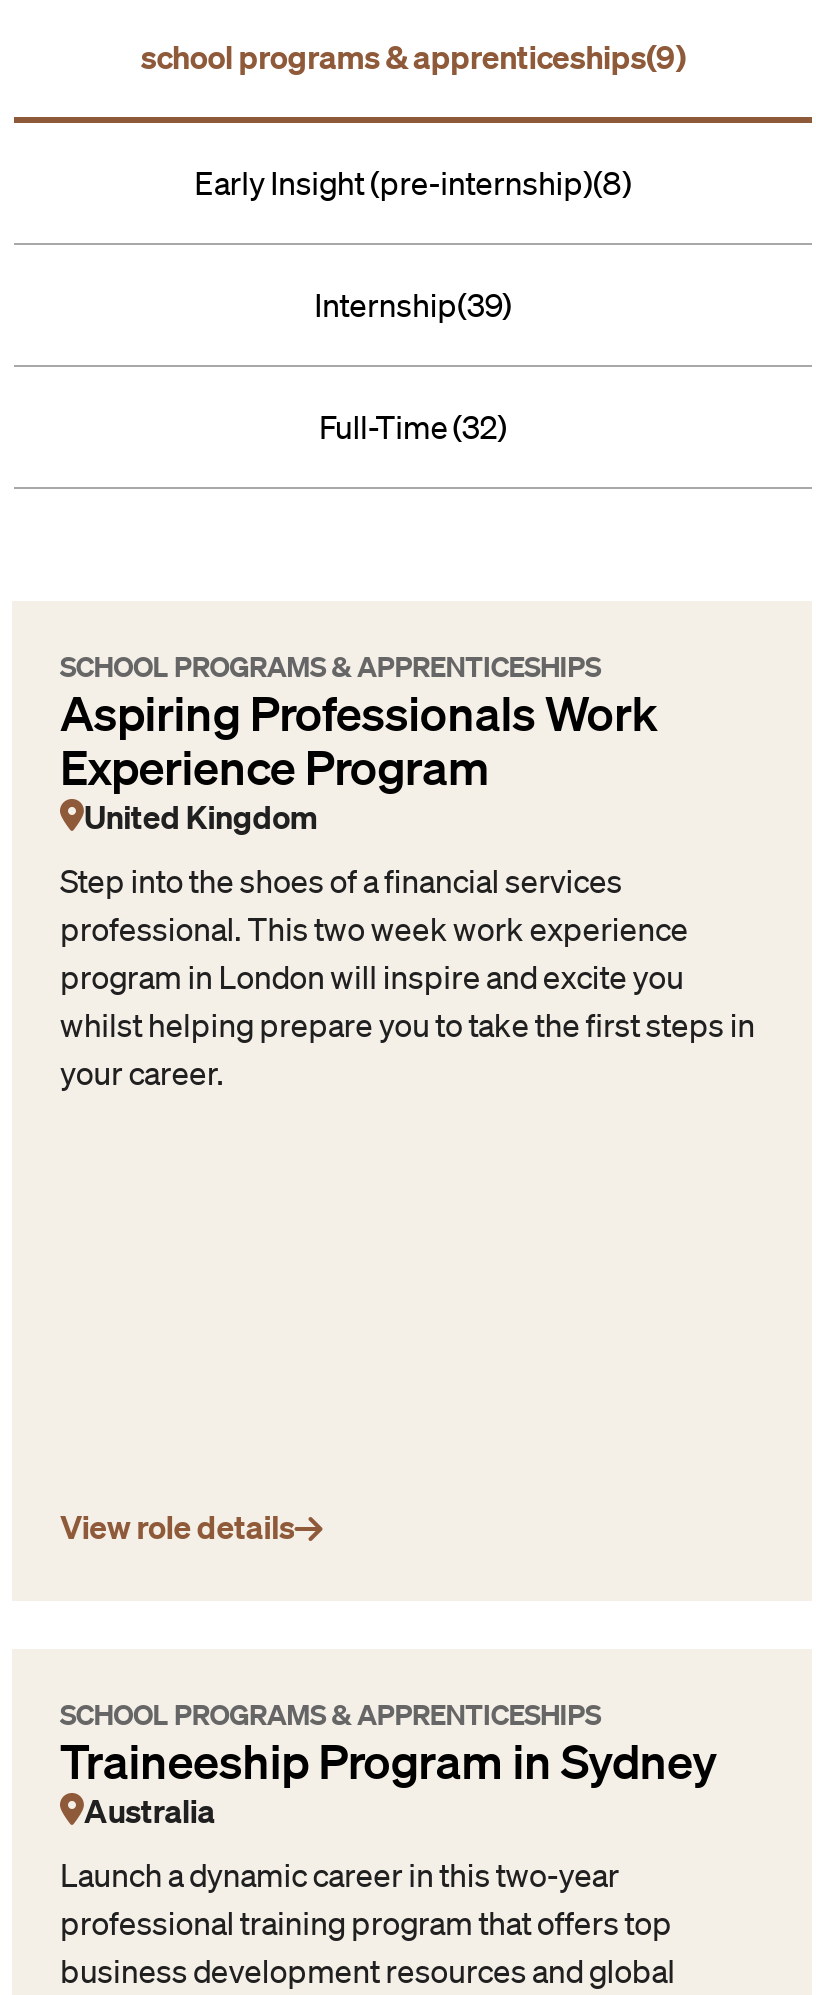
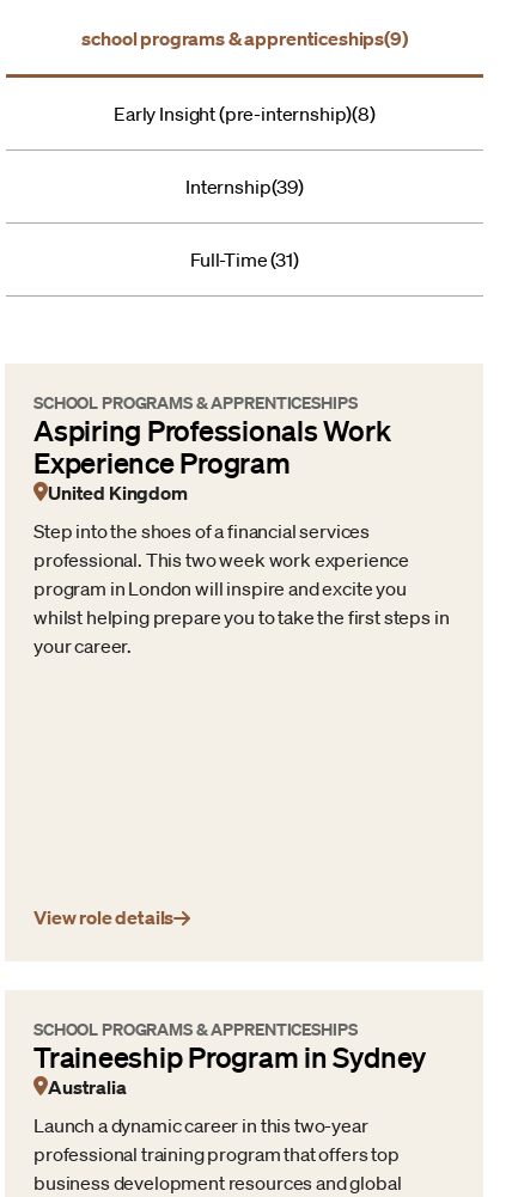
[319,407,507,447] Full-Time(32) -> [190,247,299,271] Full-Time(31)

